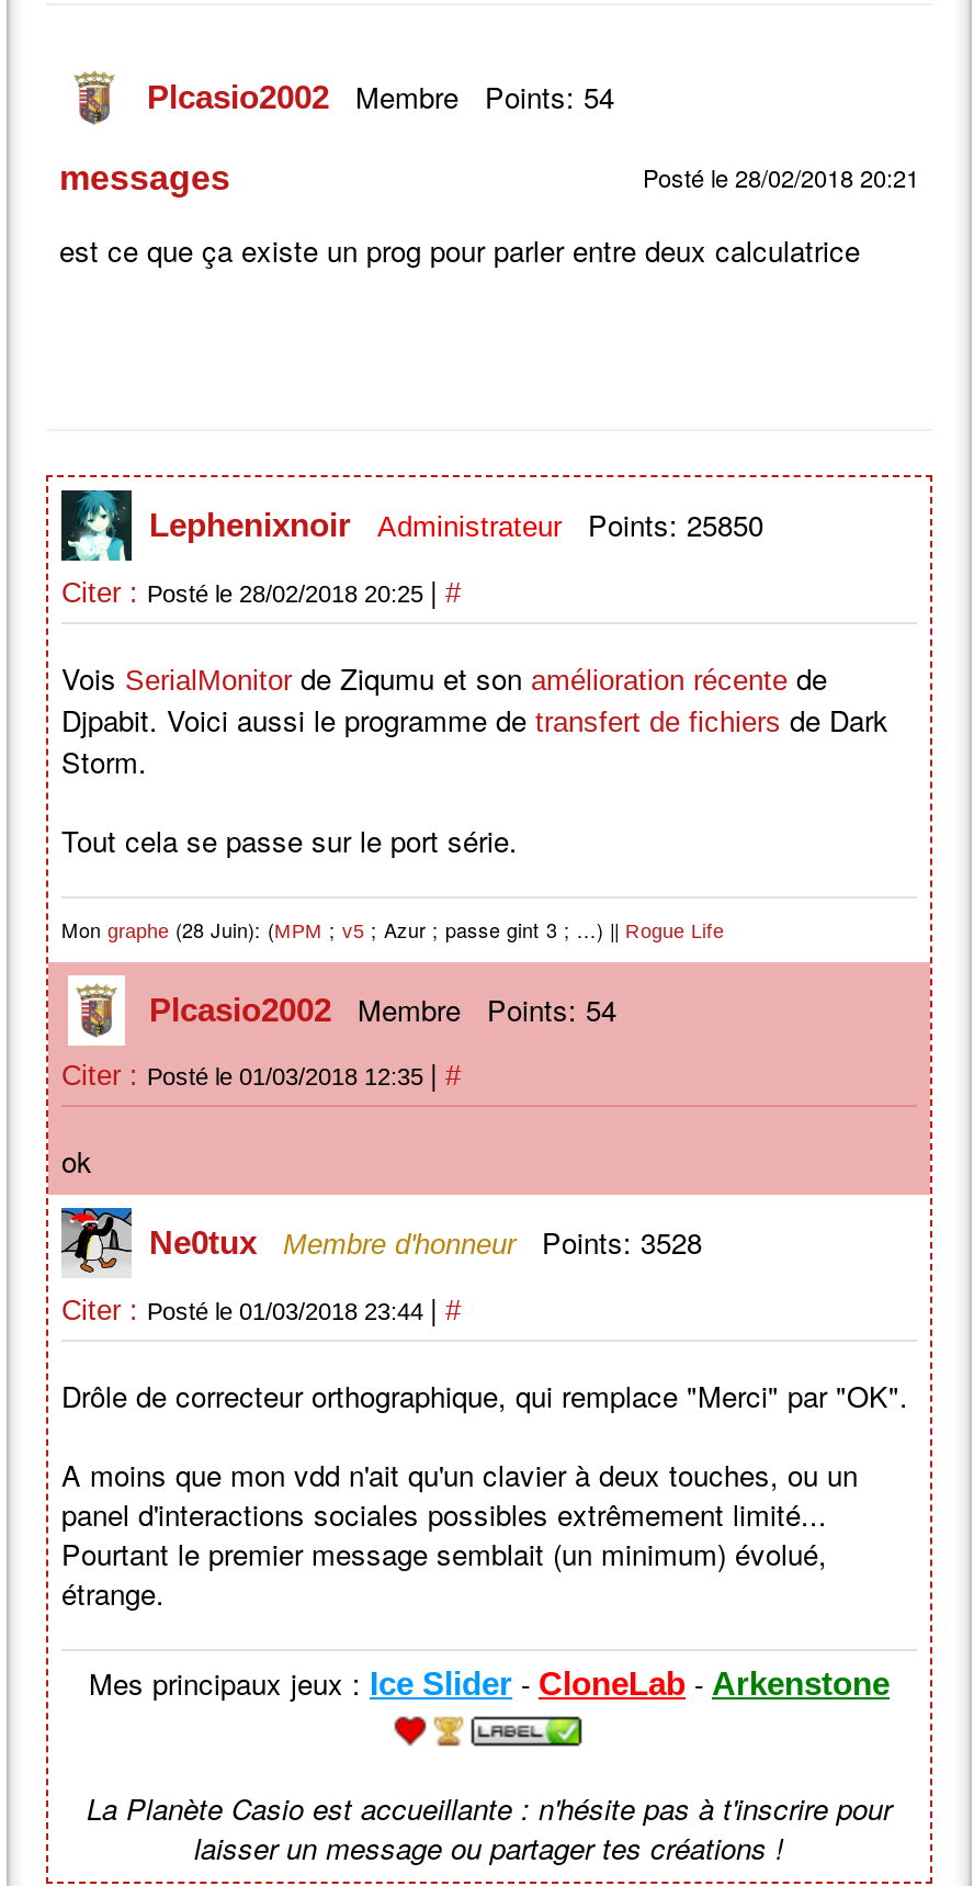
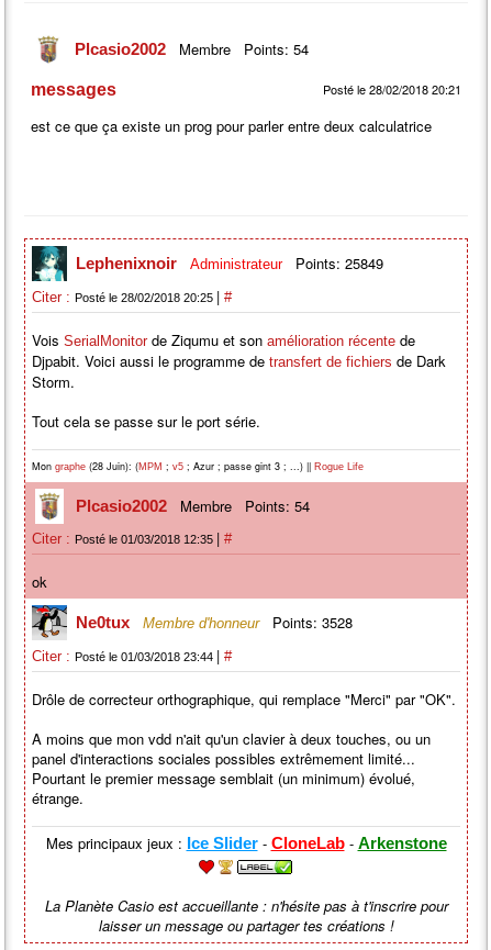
[149,504,763,545] Lephenixnoir Administrateur Points: 25850 -> [76,253,383,273] Lephenixnoir Administrateur Points: 25849

